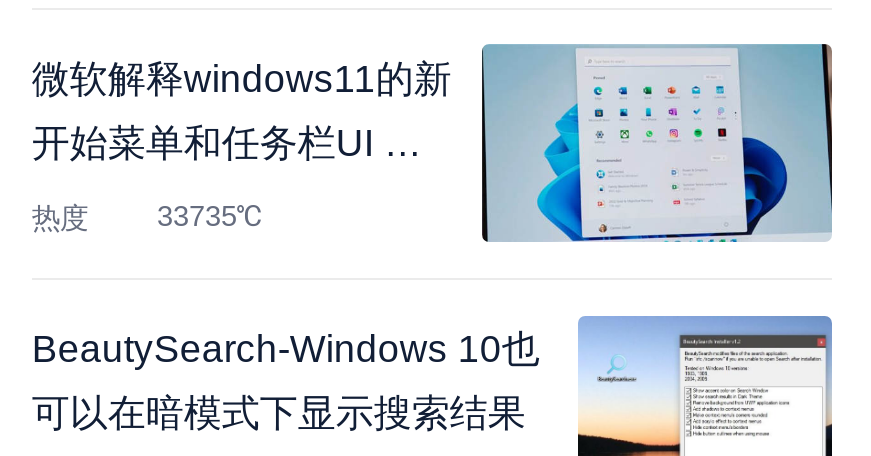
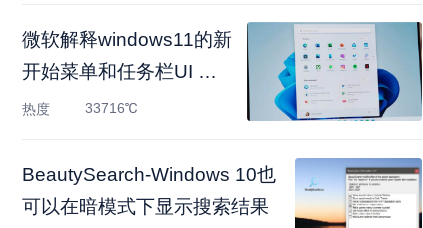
[157,201,263,233] 33735℃ -> [84,100,137,116] 33716℃

